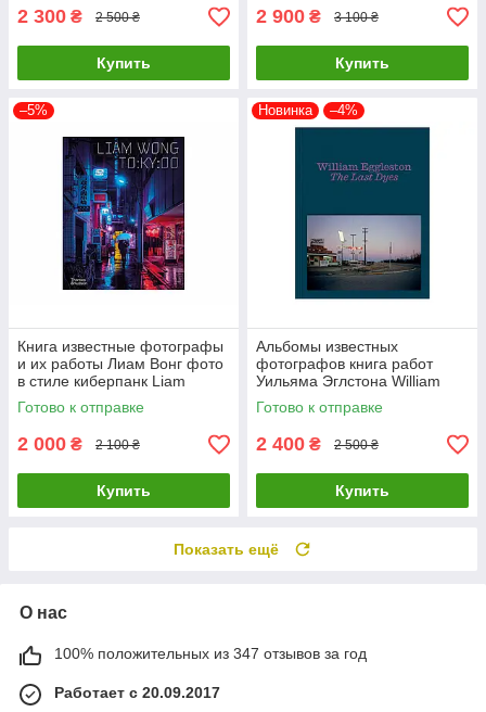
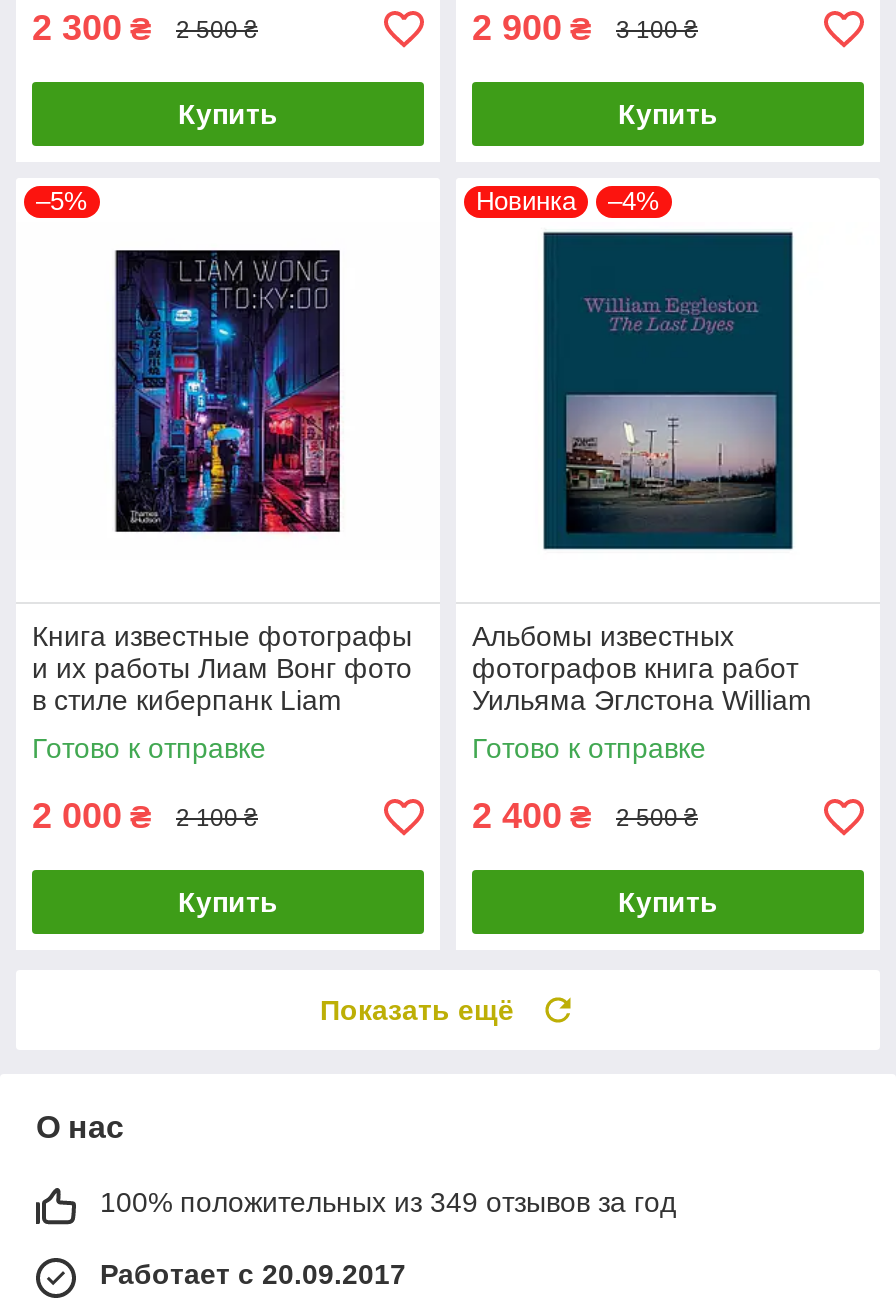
[54,645,367,663] 100% положительных из 347 отзывов за год -> [100,1187,676,1219] 100% положительных из 349 отзывов за год

